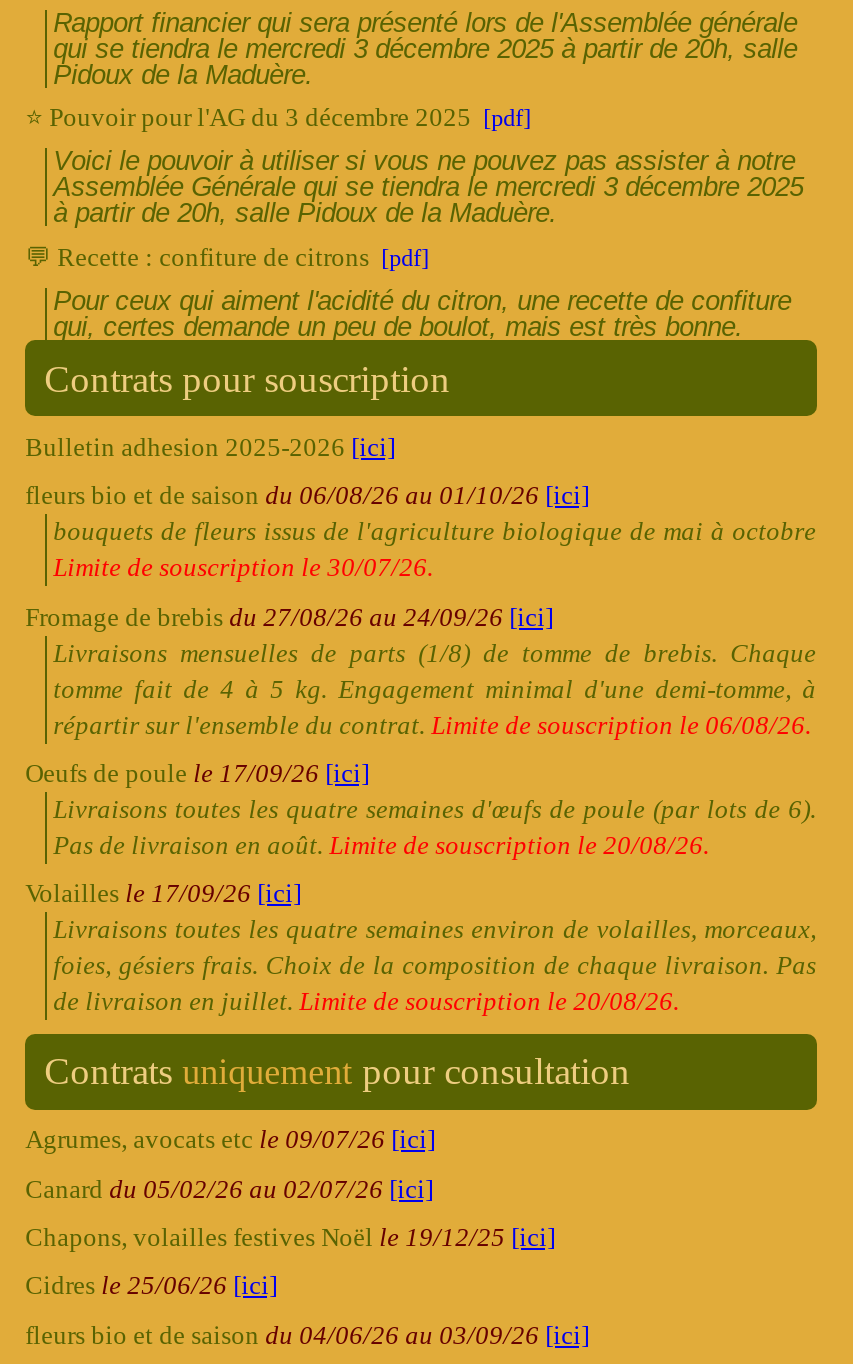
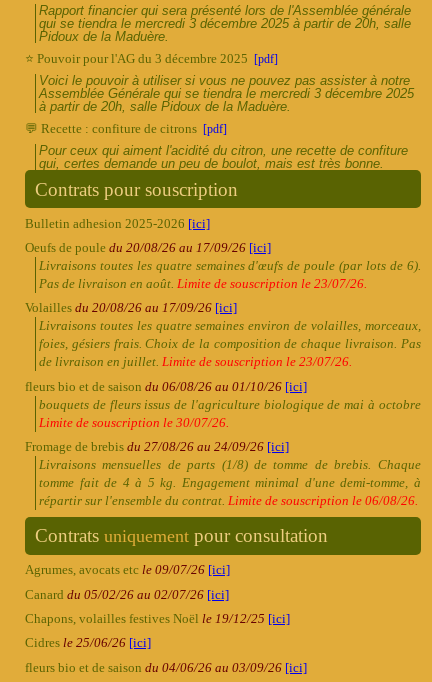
none -> [25,241,367,369] Oeufs de poule du 20/08/26 au 17/09/26 [ici] | Pas de livraison en août. Limite de souscription le 23/07/26. | Volailles du 20/08/26 au 17/09/26 [ici] | de livraison en juillet. Limite de souscription le 23/07/26.
moved [25,482,816,739] -> [25,380,421,508]: fleurs bio et de saison du 06/08/26 au 01/10/26 [ici] | bouquets de fleurs issus de l'agriculture biologique de mai à octobre | Limite de souscription le 30/07/26. | Fromage de brebis du 27/08/26 au 24/09/26 [ici] | Livraisons mensuelles de parts (1/8) de tomme de brebis. Chaque | tomme fait de 4 à 5 kg. Engagement minimal d'une demi-tomme, à | répartir sur l'ensemble du contrat. Limite de souscription le 06/08/26.
[25,760,709,1016] Oeufs de poule le 17/09/26 [ici] | Pas de livraison en août. Limite de souscription le 20/08/26. | Volailles le 17/09/26 [ici] | de livraison en juillet. Limite de souscription le 20/08/26. -> none
moved [53,796,816,824] -> [39,259,421,273]: Livraisons toutes les quatre semaines d'œufs de poule (par lots de 6).
moved [53,916,816,980] -> [39,319,421,351]: Livraisons toutes les quatre semaines environ de volailles, morceaux, | foies, gésiers frais. Choix de la composition de chaque livraison. Pas

